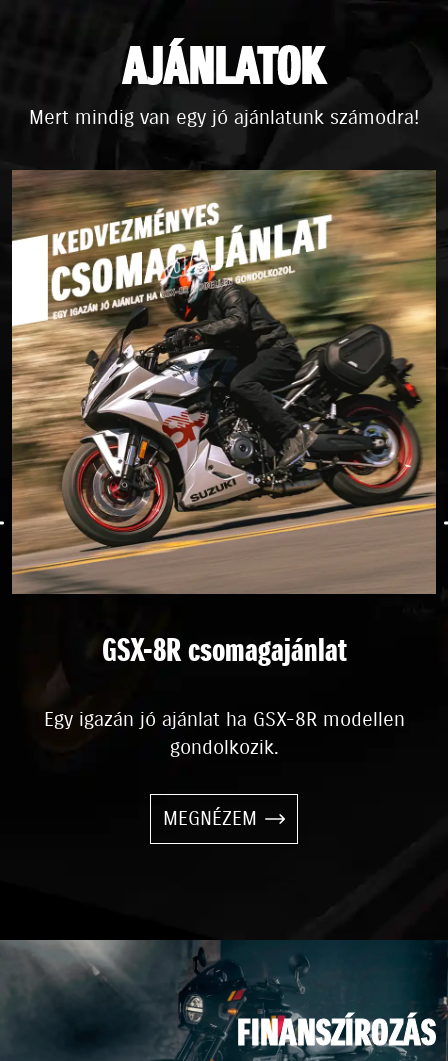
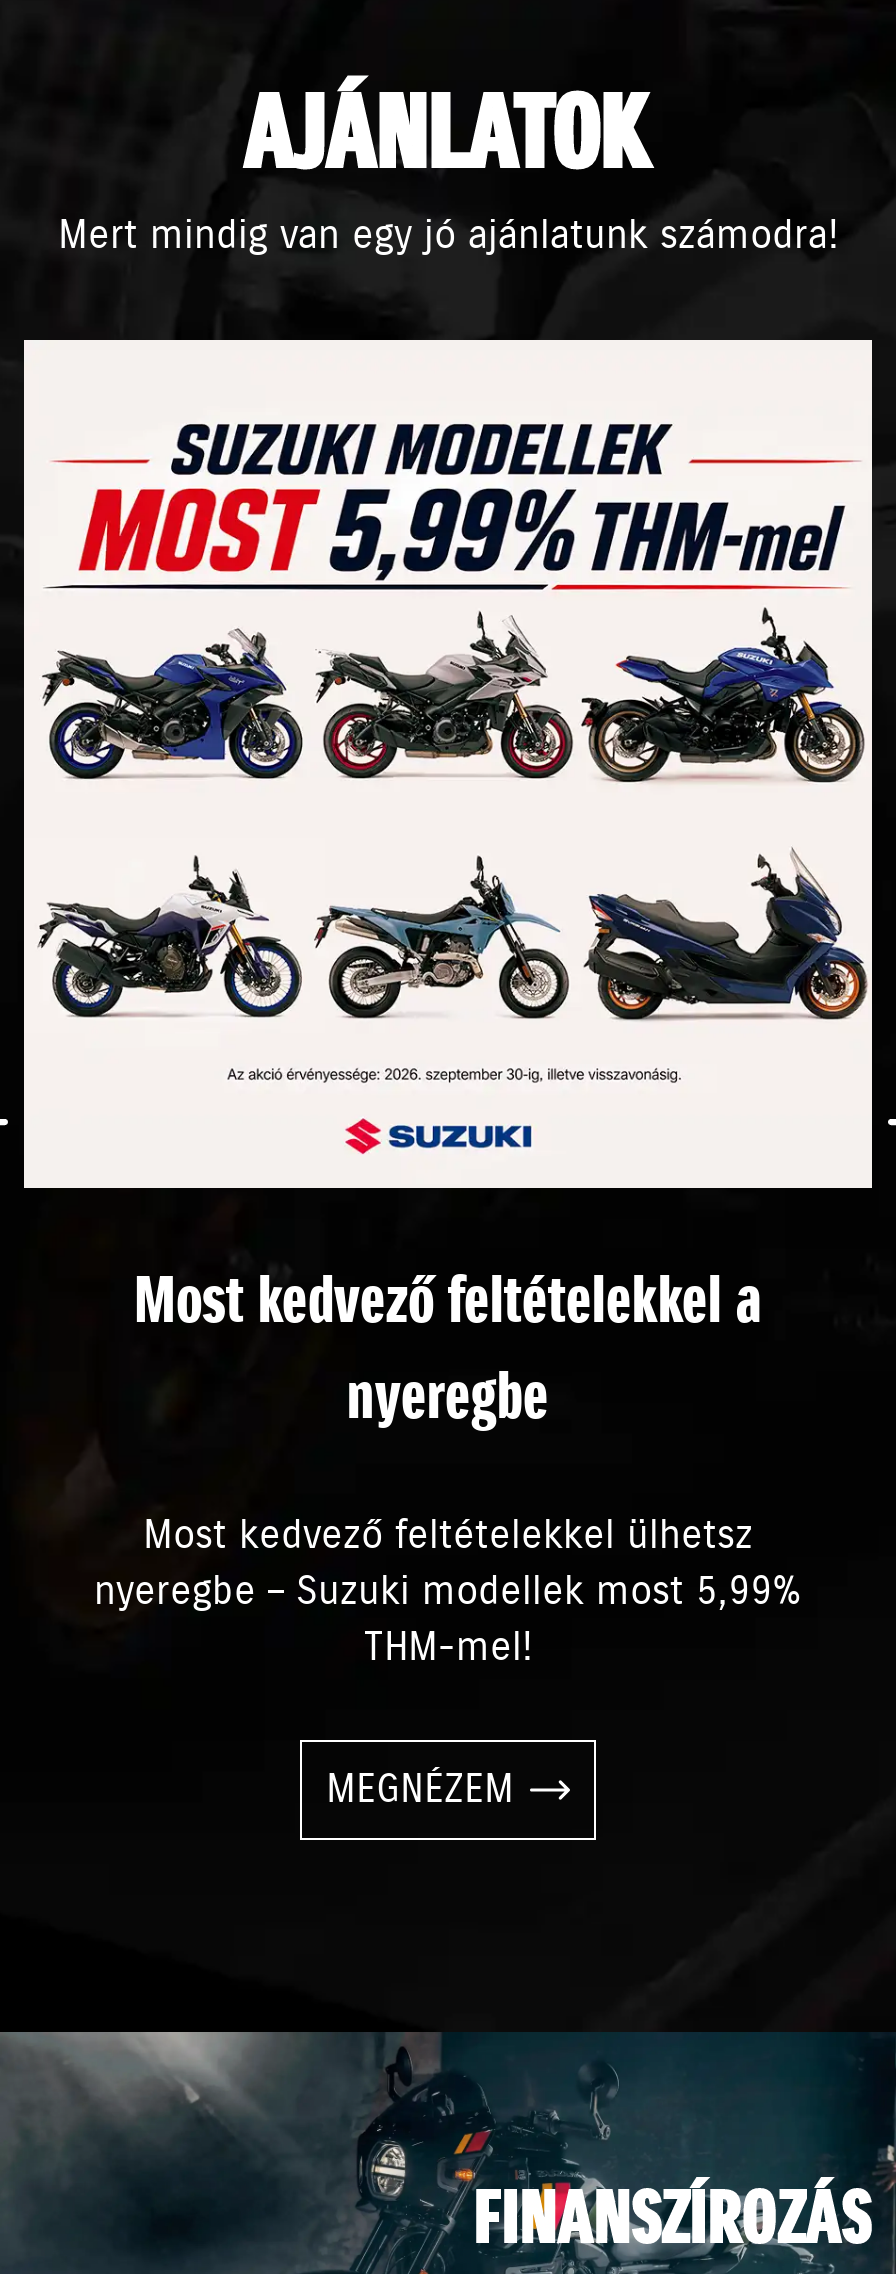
[3,169,445,670] [image] | GSX-8R csomagajánlat -> [6,338,890,1435] [image] | Most kedvező feltételekkel a | nyeregbe
[43,707,404,760] Egy igazán jó ajánlat ha GSX-8R modellen | gondolkozik. -> [94,1509,802,1671] Most kedvező feltételekkel ülhetsz | nyeregbe – Suzuki modellek most 5,99% | THM-mel!

